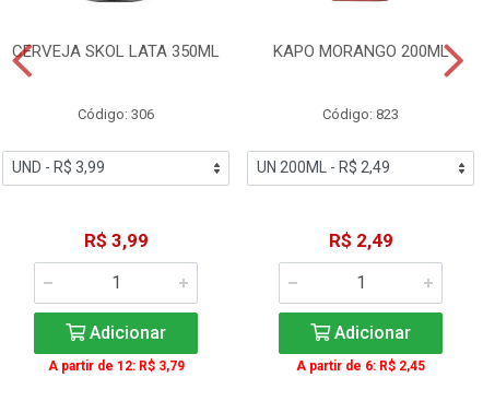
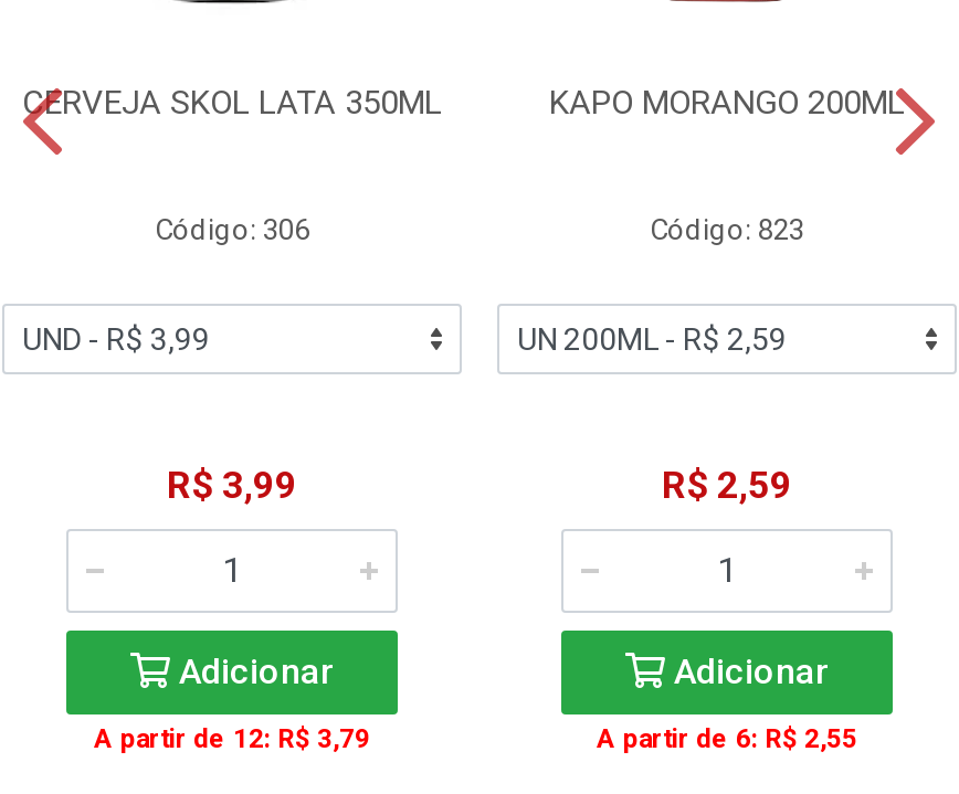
[328,229,393,251] R$ 2,49 -> [662,464,792,508] R$ 2,59
[296,358,425,374] A partir de 6: R$ 2,45 -> [597,724,857,755] A partir de 6: R$ 2,55

